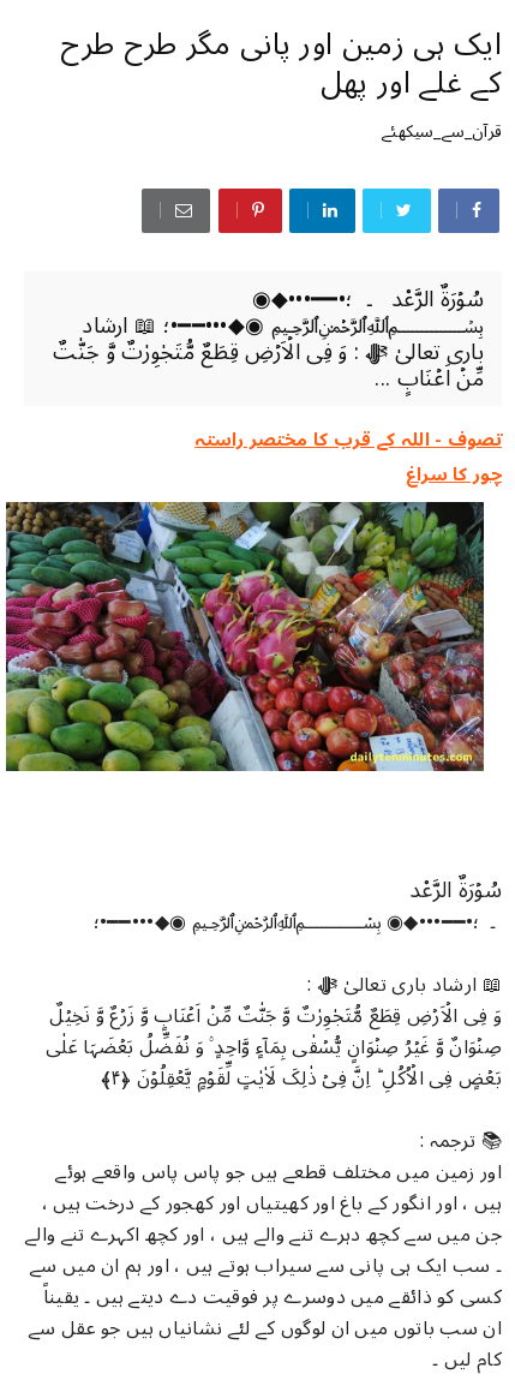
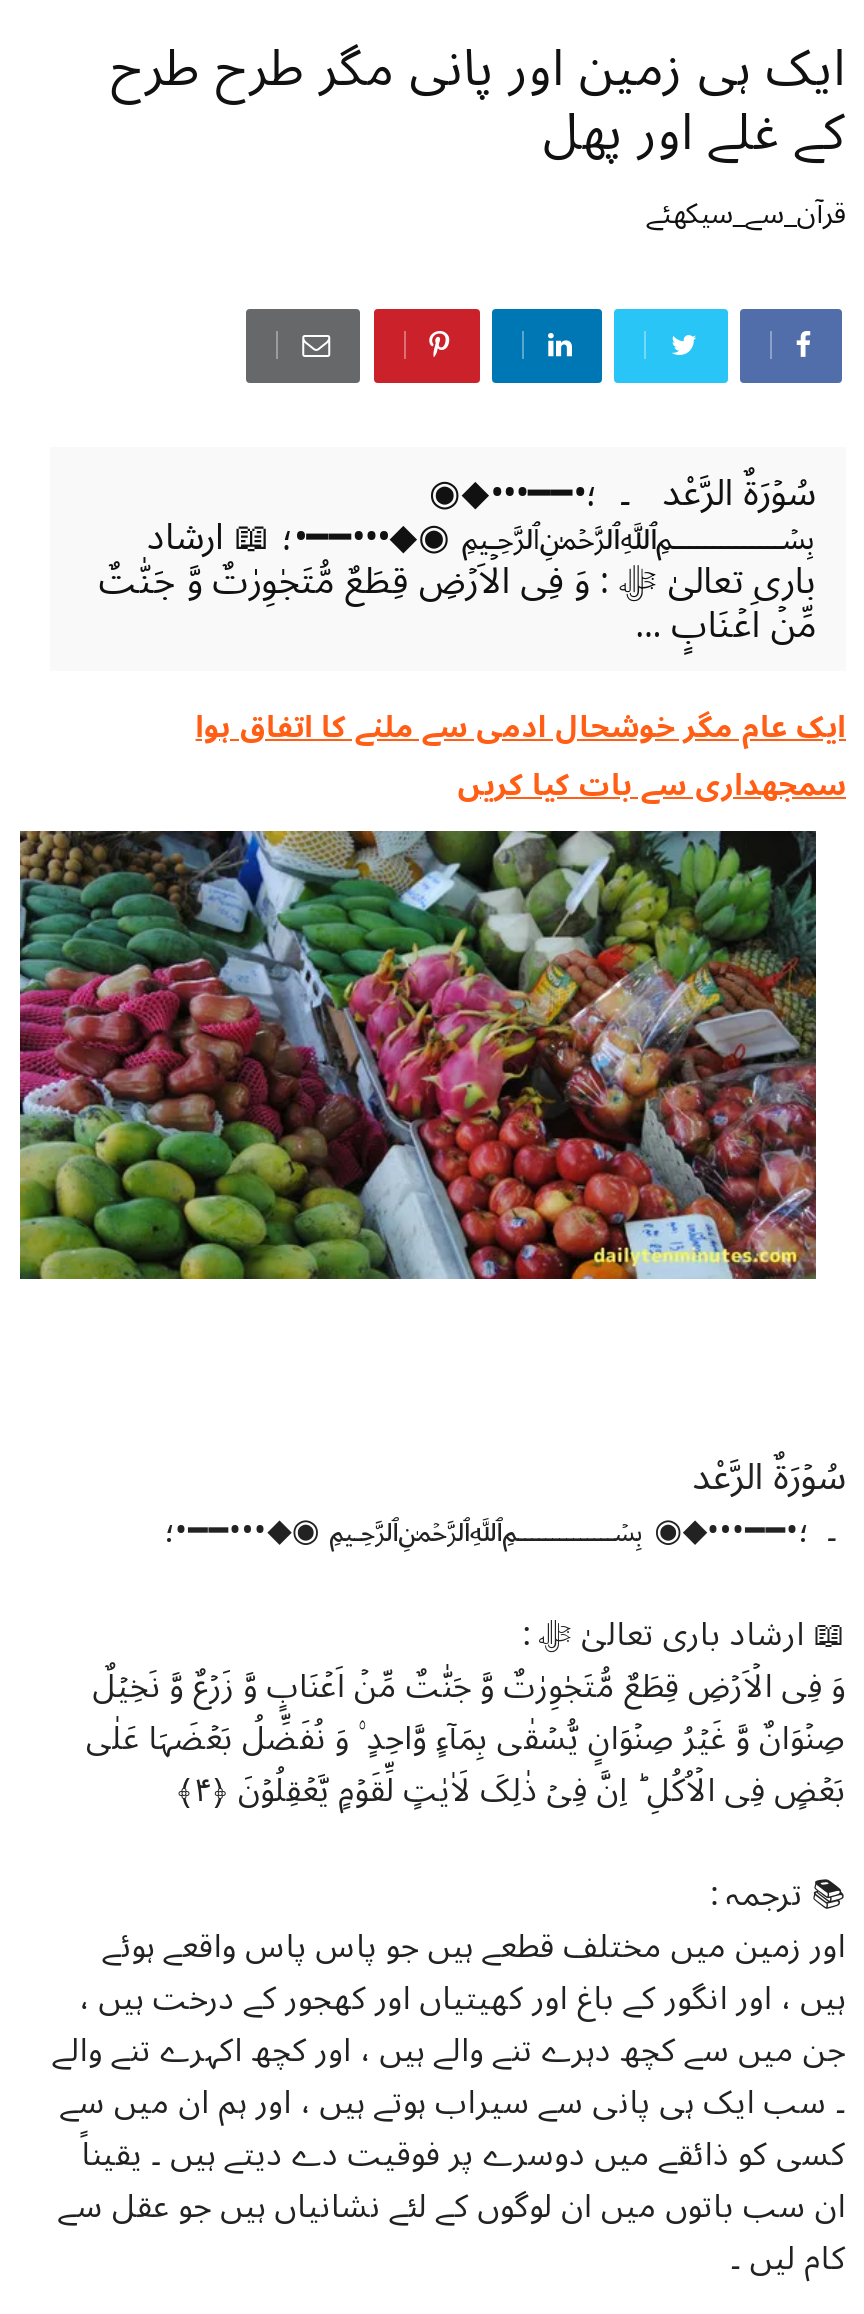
[195,420,502,493] تصوف - اللہ کے قرب کا مختصر راستہ | چور کا سراغ -> [196,695,846,817] ایک عام مگر خوشحال ادمی سے ملنے کا اتفاق ہوا | سمجھداری سے بات کیا کریں

